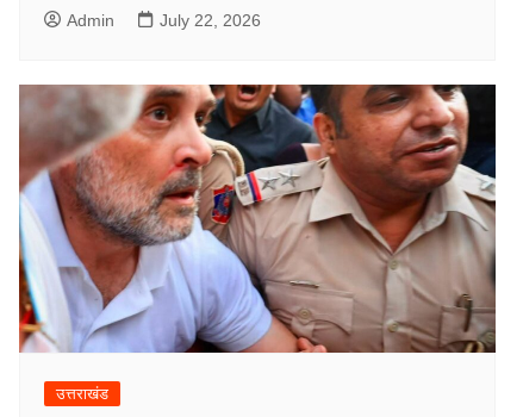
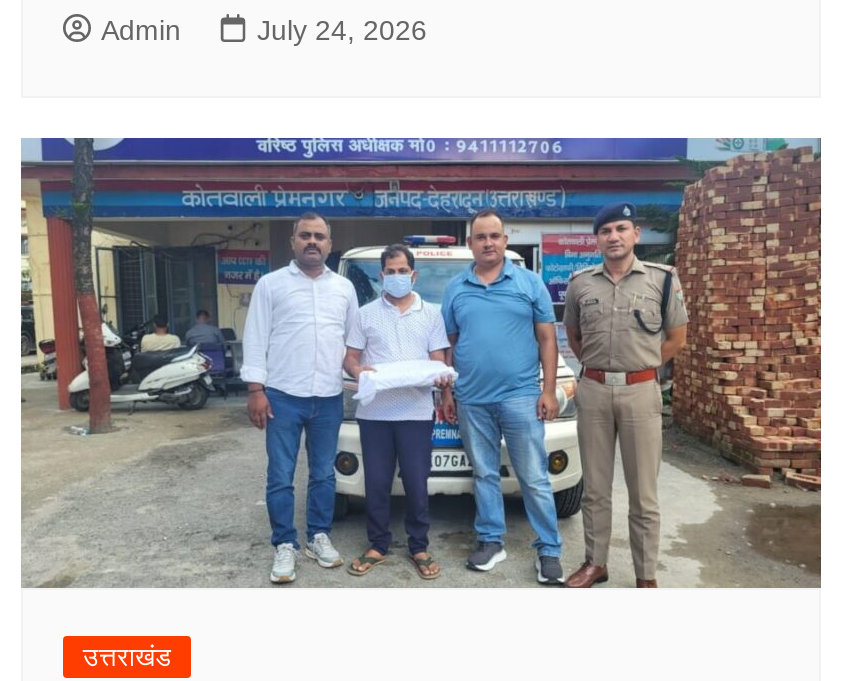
[160,11,261,30] July 22, 2026 -> [257,14,427,46] July 24, 2026
[18,83,497,354] [image] -> [19,135,823,589] [image]

